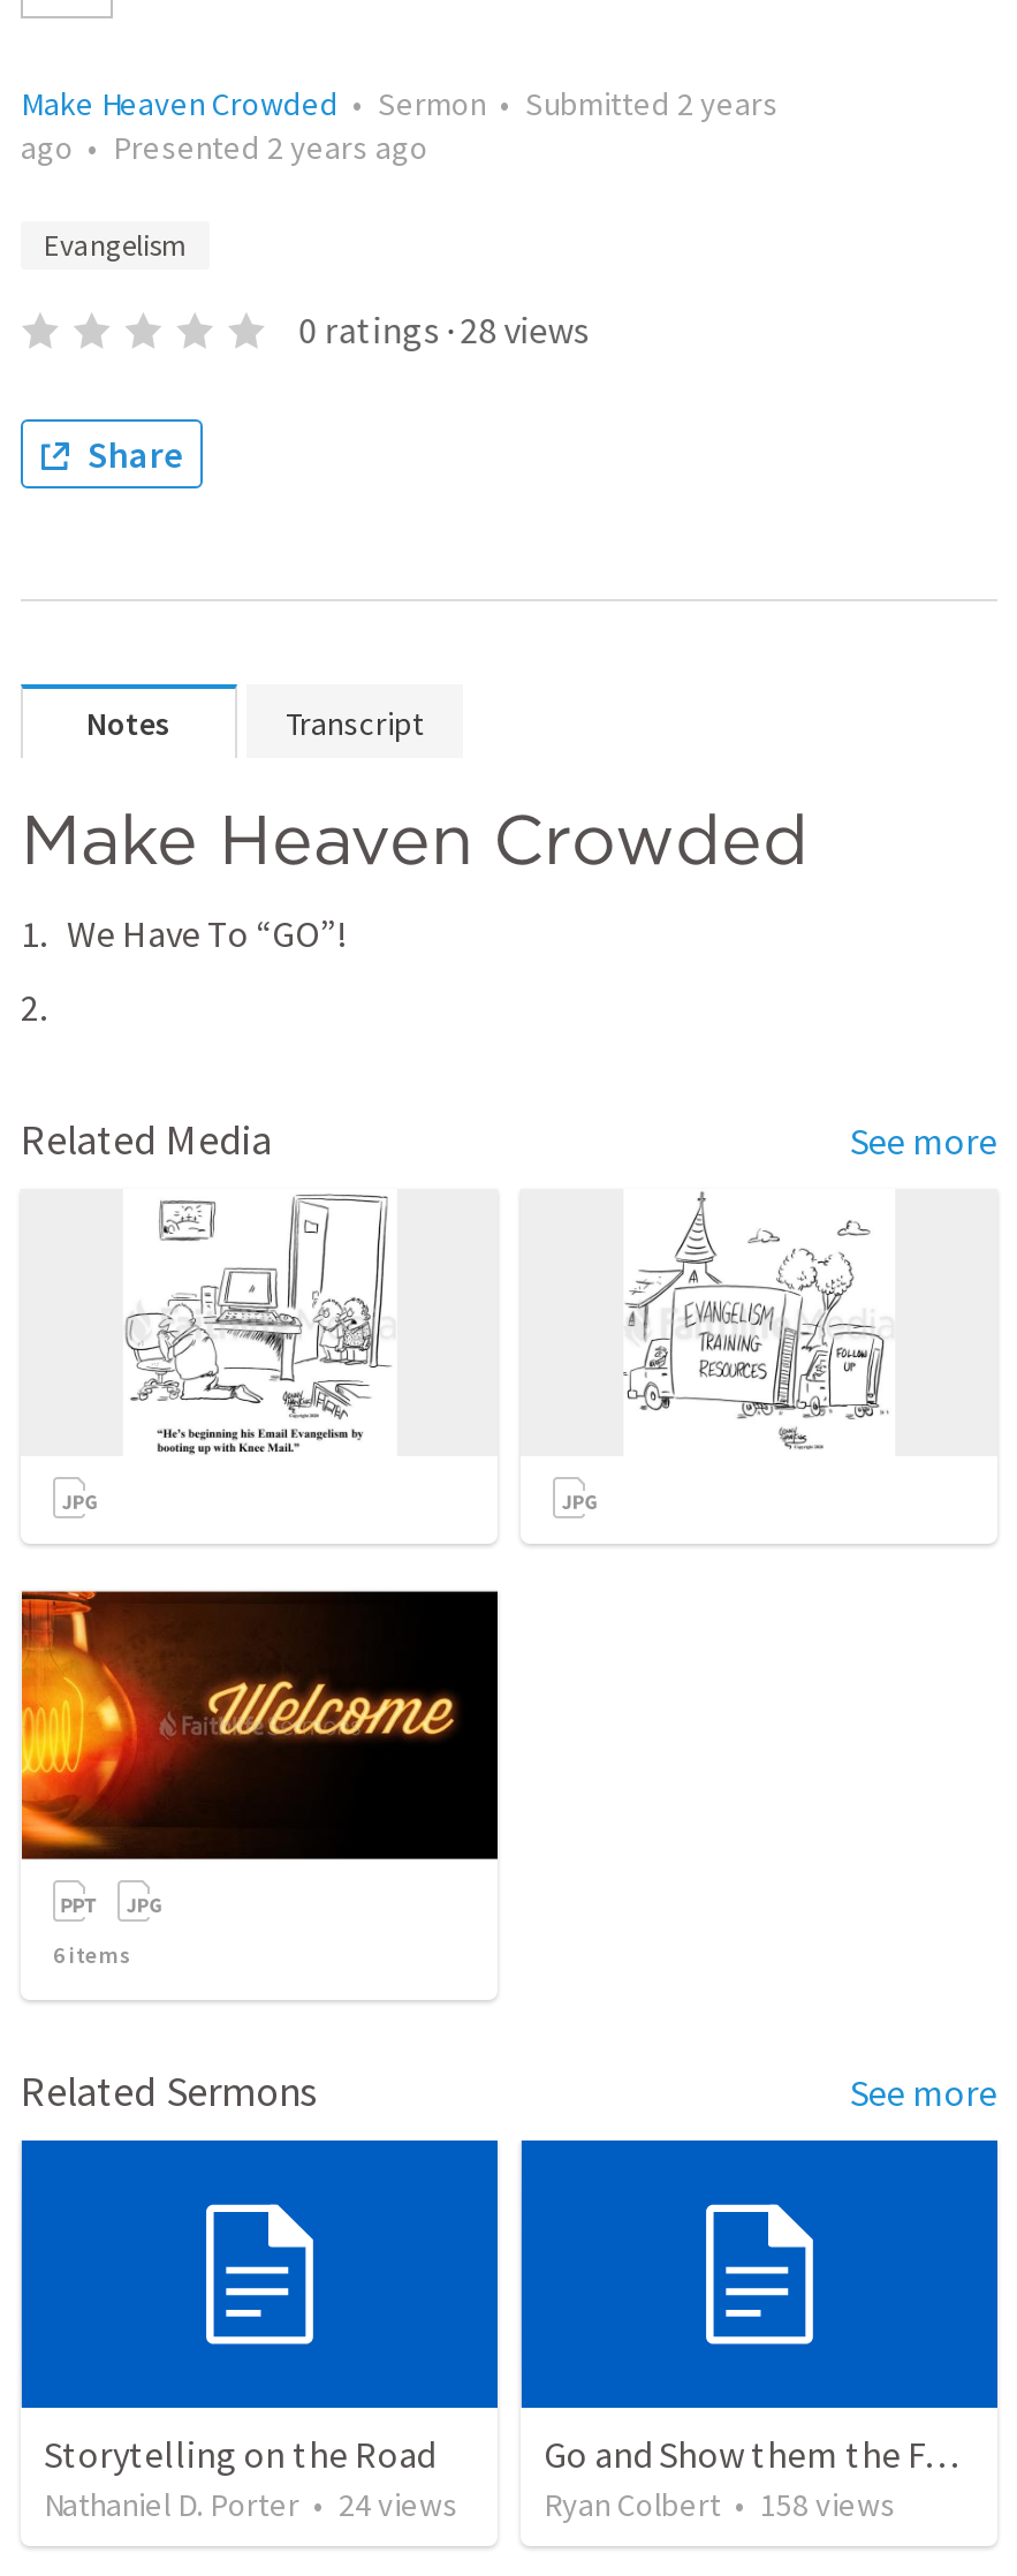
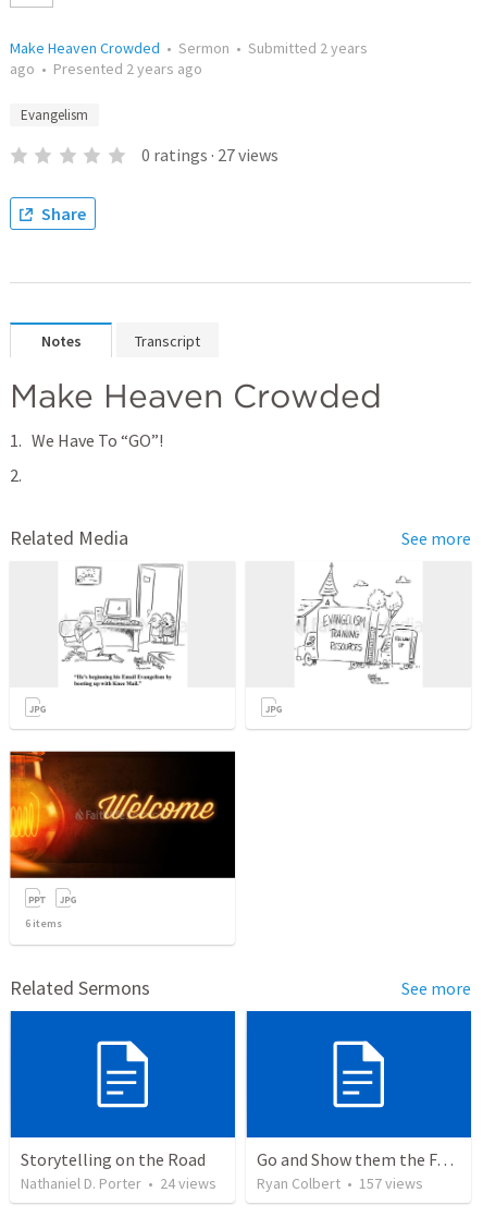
[299,306,589,353] 0 ratings · 28 views -> [141,144,278,166] 0 ratings · 27 views
[544,2485,896,2526] Ryan Colbert • 158 views -> [257,1174,423,1193] Ryan Colbert • 157 views

